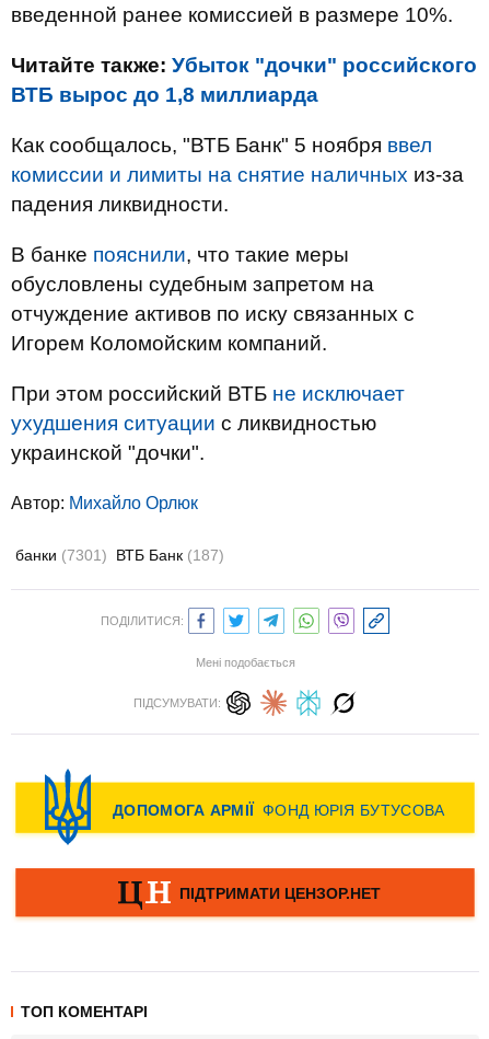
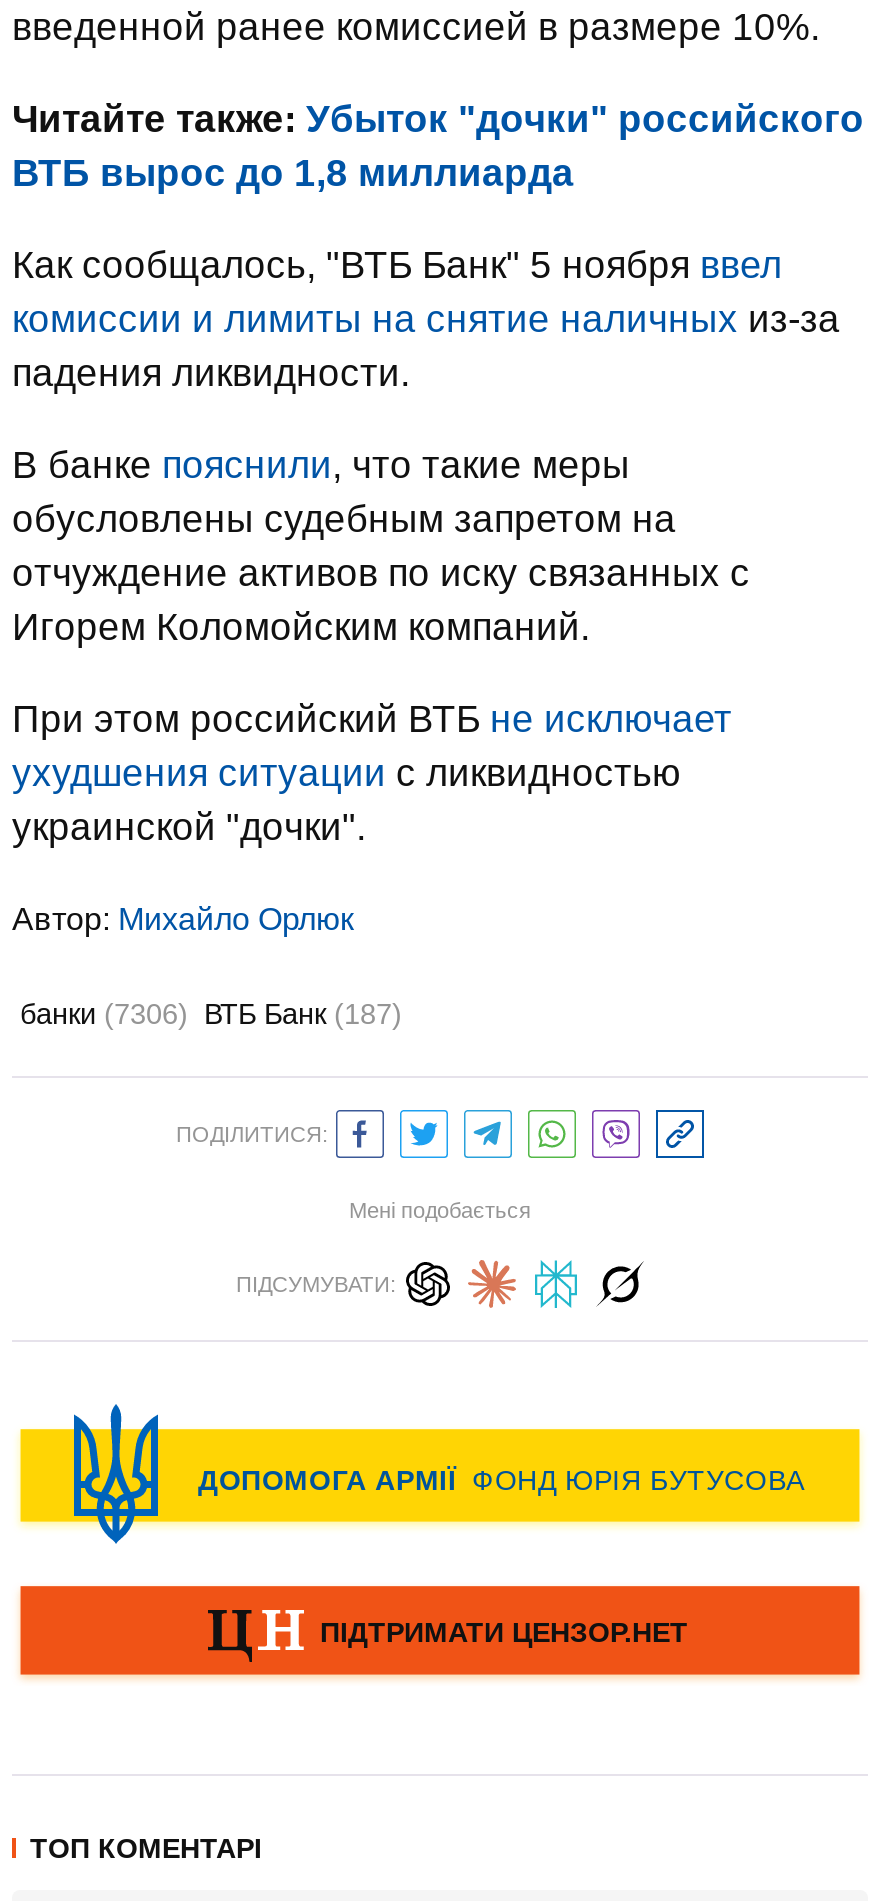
[15,546,224,564] банки (7301) ВТБ Банк (187) -> [20,998,402,1030] банки (7306) ВТБ Банк (187)

